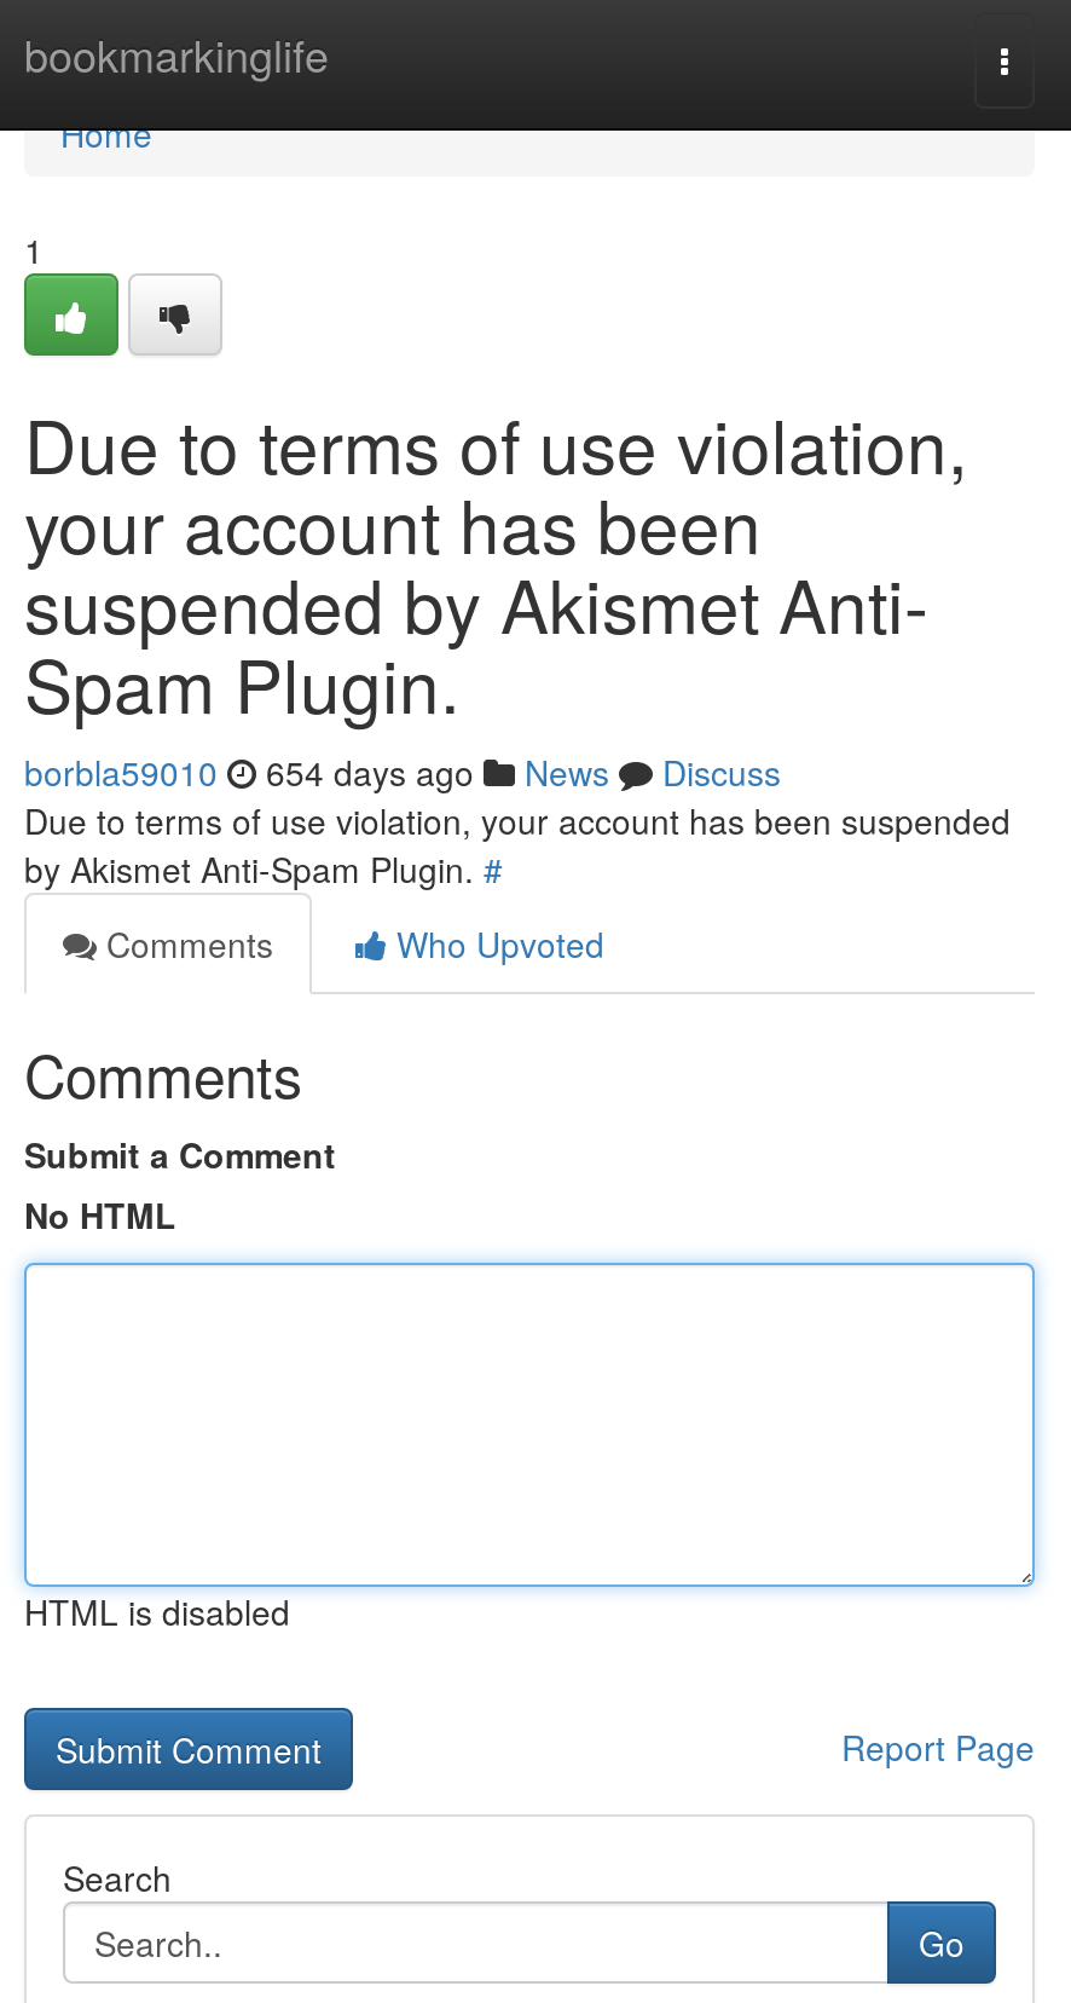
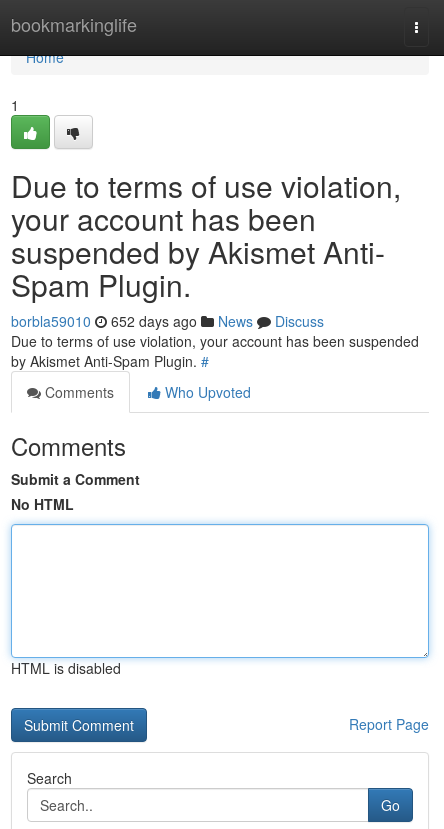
[24,747,781,796] borbla59010 654 days ago News Discuss -> [11,311,324,331] borbla59010 652 days ago News Discuss

